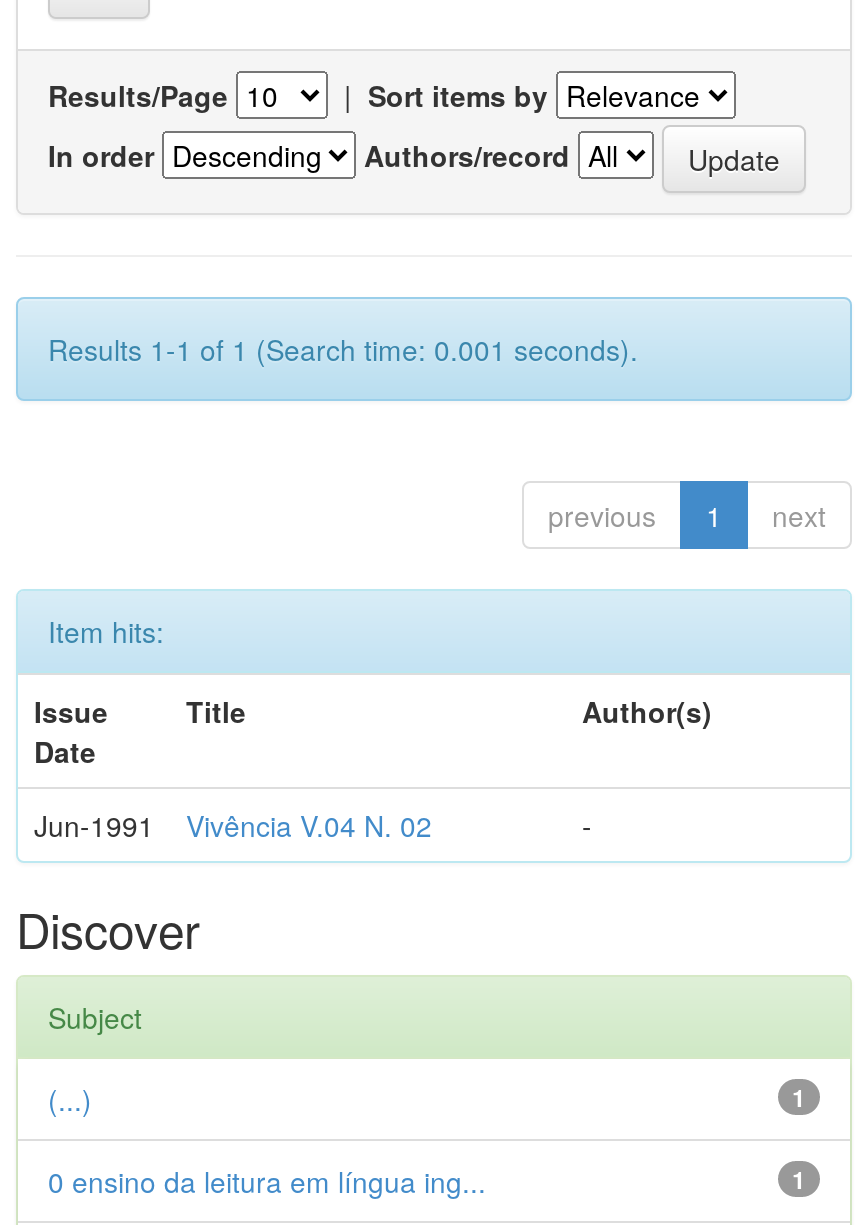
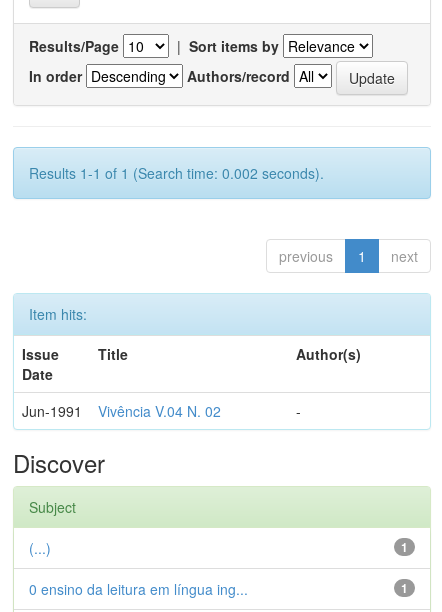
[48,329,638,369] Results 1-1 of 1 (Search time: 0.001 seconds). -> [29,163,324,183] Results 1-1 of 1 (Search time: 0.002 seconds).

